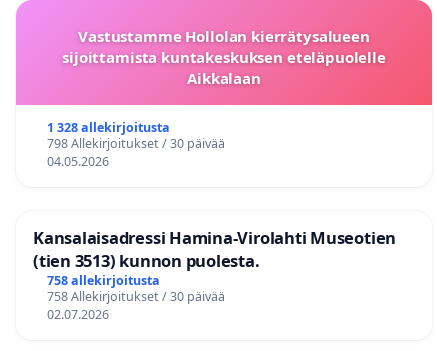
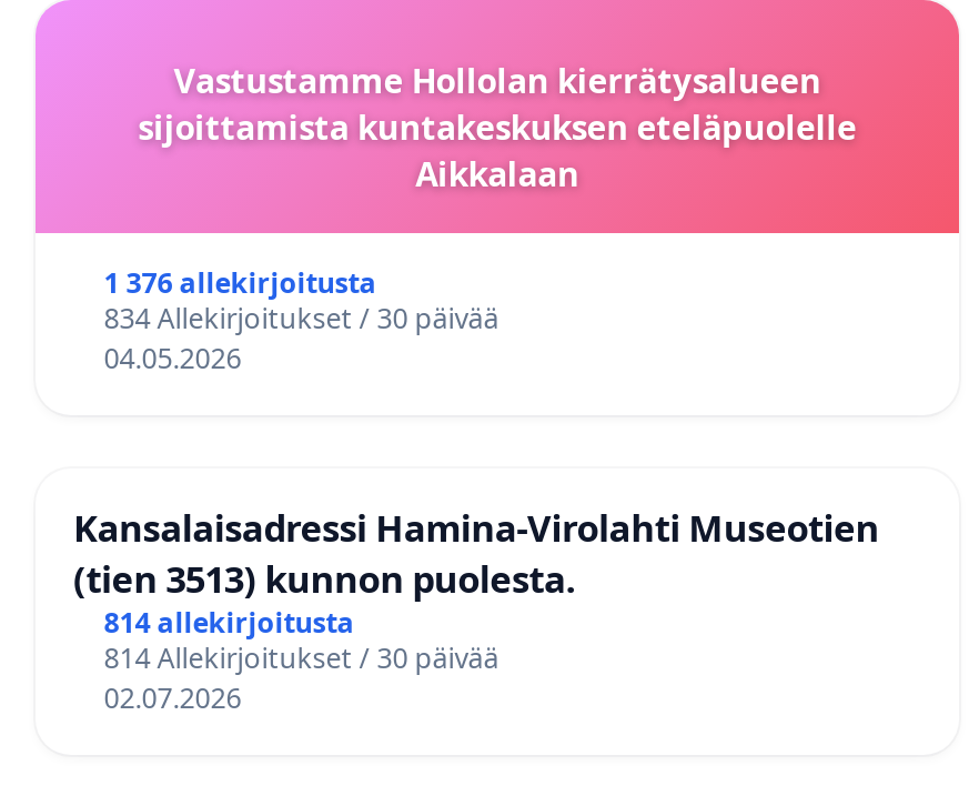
[47,119,170,136] 1 328 allekirjoitusta -> [104,263,377,301] 1 376 allekirjoitusta
[47,135,225,152] 798 Allekirjoitukset / 30 päivää -> [104,299,499,337] 834 Allekirjoitukset / 30 päivää
[47,272,160,289] 758 allekirjoitusta -> [104,605,355,643] 814 allekirjoitusta
[47,288,225,305] 758 Allekirjoitukset / 30 päivää -> [104,641,499,678] 814 Allekirjoitukset / 30 päivää

